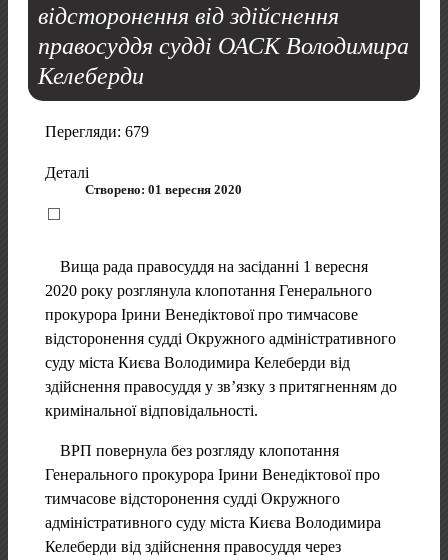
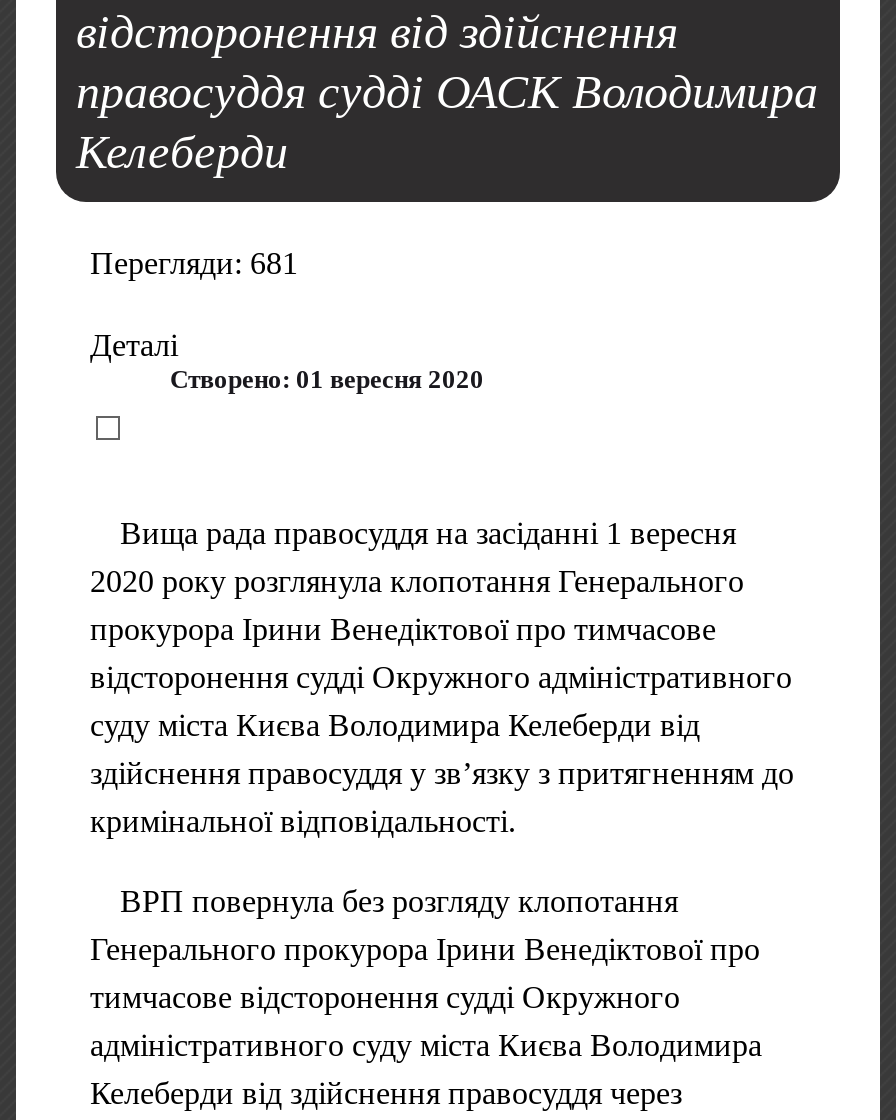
[45,123,149,140] Перегляди: 679 -> [90,246,298,280] Перегляди: 681

